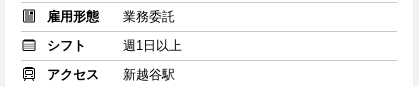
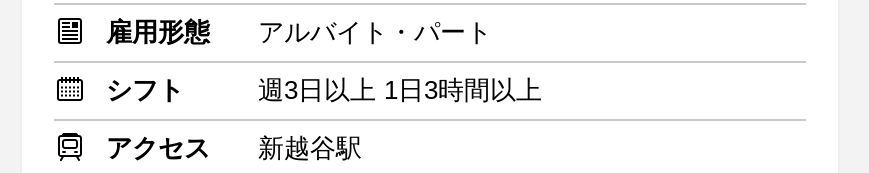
[123,9,175,24] 業務委託 -> [258,18,492,48] アルバイト・パート
[123,38,182,53] 週1日以上 -> [258,76,542,106] 週3日以上 1日3時間以上

